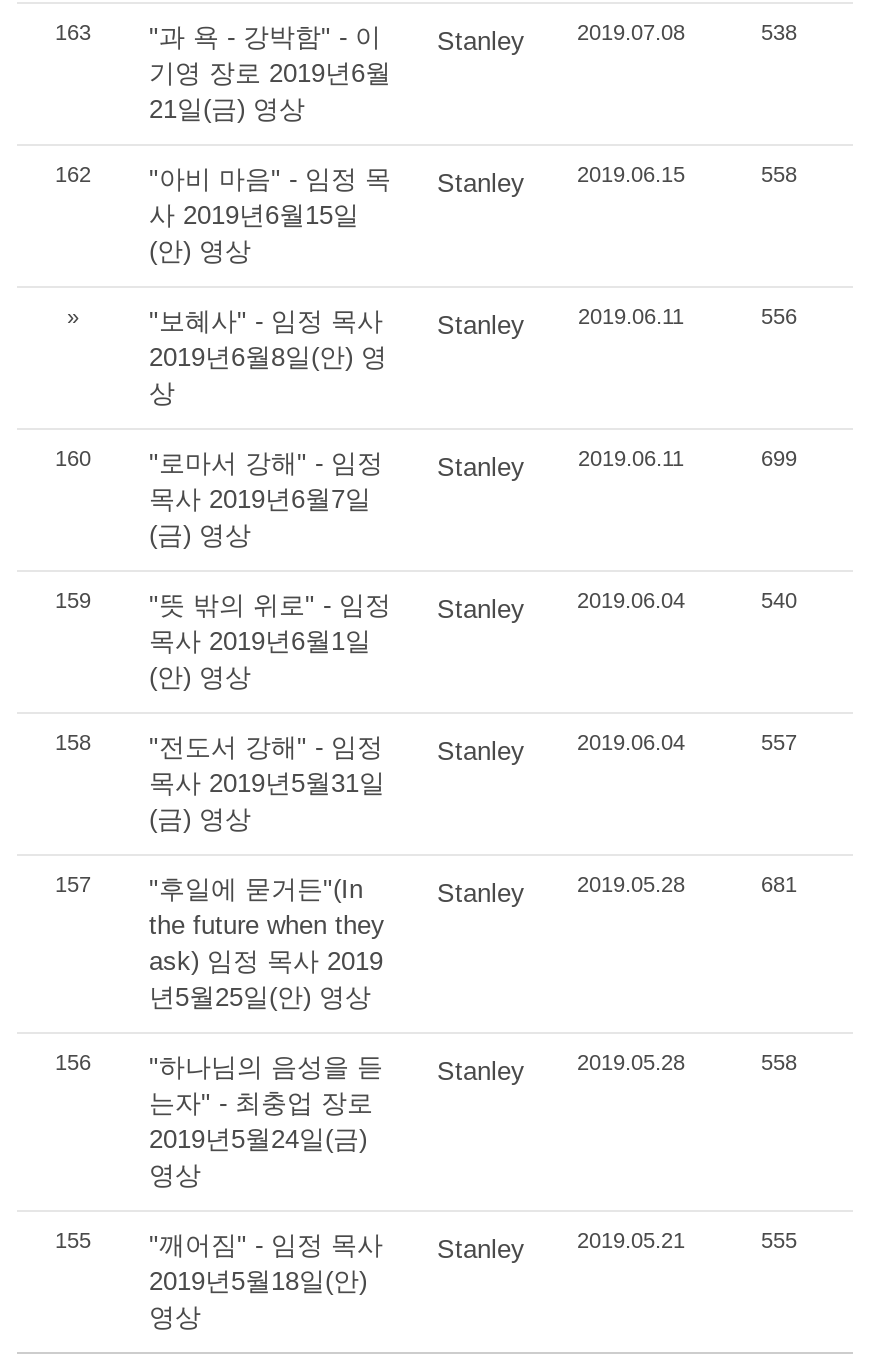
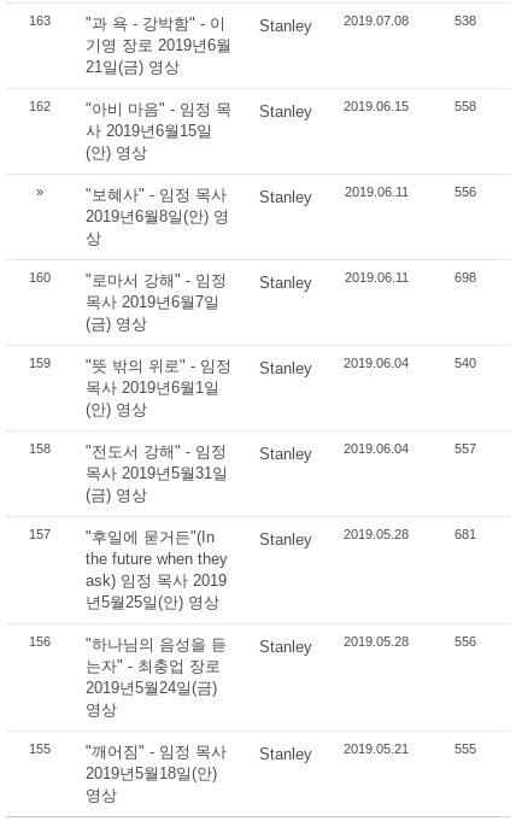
[761,446,797,470] 699 -> [455,270,476,285] 698
[761,1050,797,1074] 558 -> [455,634,476,649] 556

